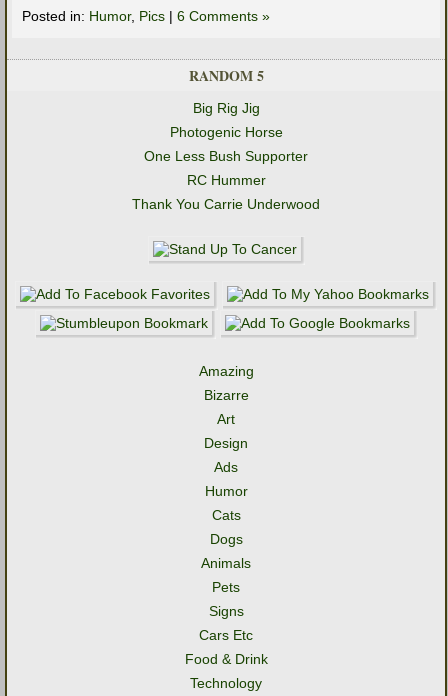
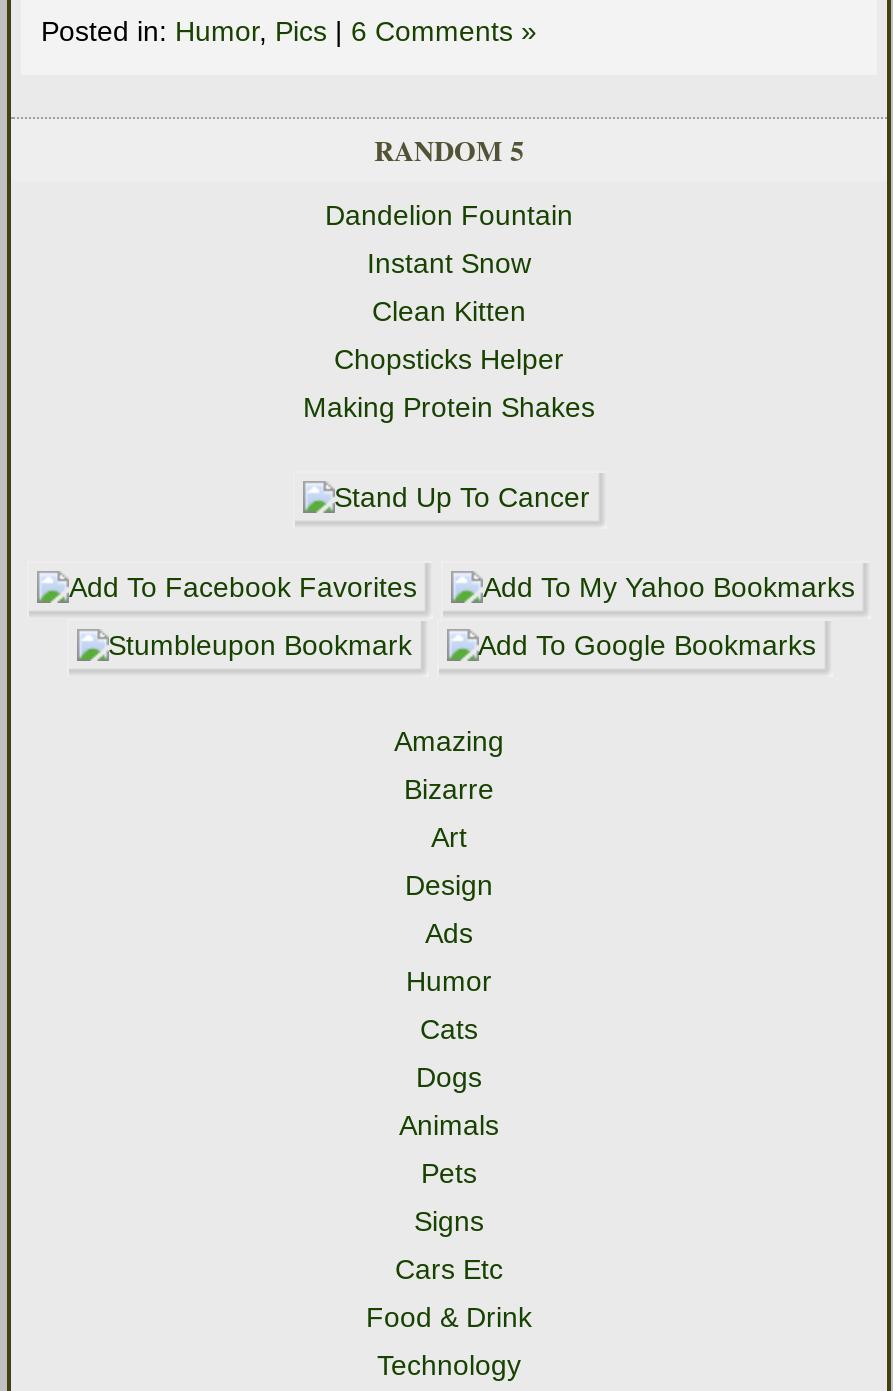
[192,100,259,116] Big Rig Jig -> [325,199,573,231] Dandelion Fountain
[169,124,282,140] Photogenic Horse -> [367,247,531,279] Instant Snow
[144,148,308,164] One Less Bush Supporter -> [372,295,526,327] Clean Kitten
[186,172,265,188] RC Hummer -> [334,343,564,375] Chopsticks Helper
[132,196,320,212] Thank You Carrie Underwood -> [303,391,595,423] Making Protein Shakes

